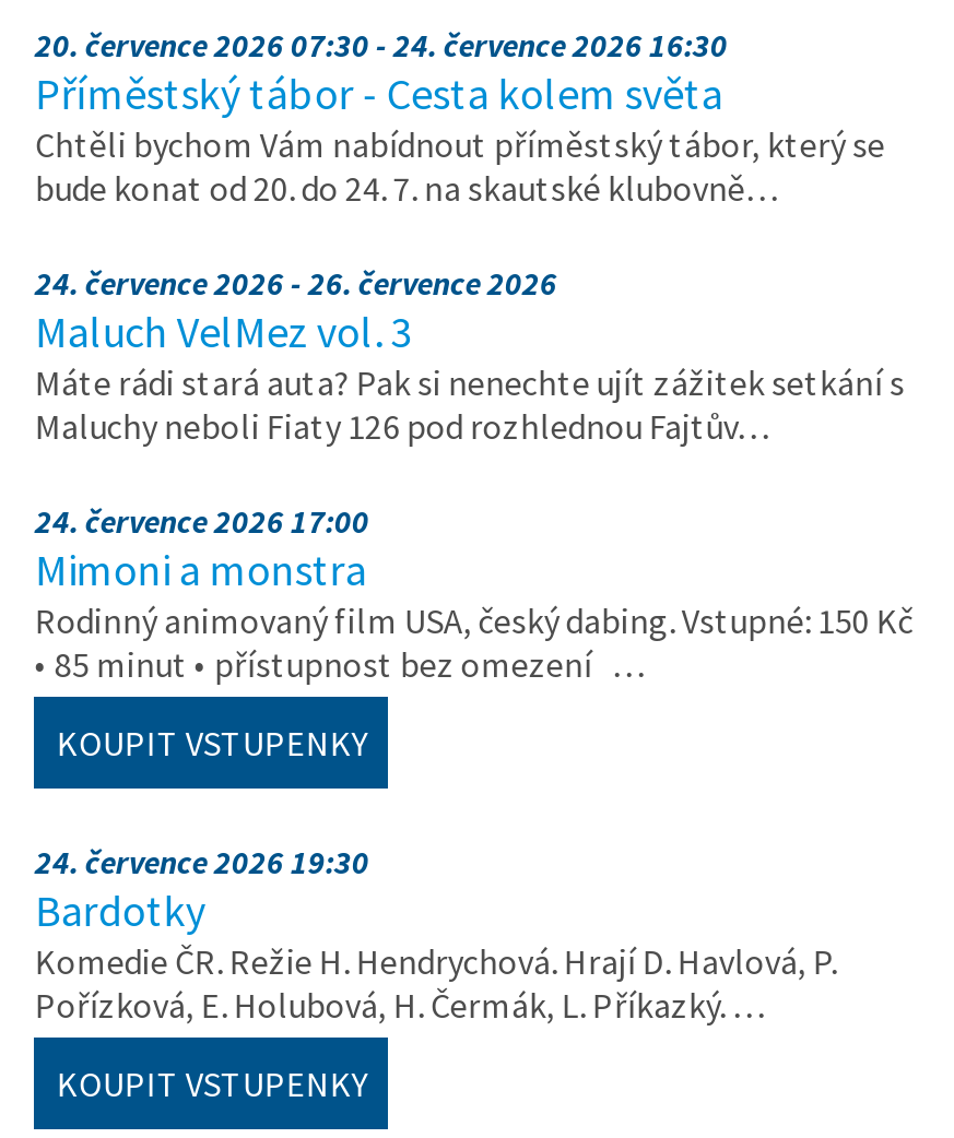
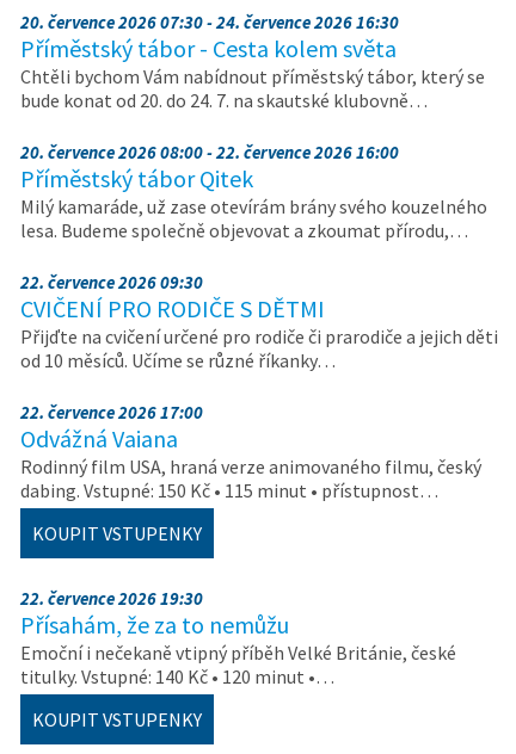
[35,262,913,686] 24. července 2026 - 26. července 2026 | Maluch VelMez vol. 3 | Máte rádi stará auta? Pak si nenechte ujít zážitek setkání s | Maluchy neboli Fiaty 126 pod rozhlednou Fajtův… | 24. července 2026 17:00 | Mimoni a monstra | Rodinný animovaný film USA, český dabing. Vstupné: 150 Kč | • 85 minut • přístupnost bez omezení … -> [21,141,499,502] 20. července 2026 08:00 - 22. července 2026 16:00 | Příměstský tábor Qitek | Milý kamaráde, už zase otevírám brány svého kouzelného | lesa. Budeme společně objevovat a zkoumat přírodu,… | 22. července 2026 09:30 | CVIČENÍ PRO RODIČE S DĚTMI | Přijďte na cvičení určené pro rodiče či prarodiče a jejich děti | od 10 měsíců. Učíme se různé říkanky… | 22. července 2026 17:00 | Odvážná Vaiana | Rodinný film USA, hraná verze animovaného filmu, český | dabing. Vstupné: 150 Kč • 115 minut • přístupnost…
[35,841,837,1027] 24. července 2026 19:30 | Bardotky | Komedie ČR. Režie H. Hendrychová. Hrají D. Havlová, P. | Pořízková, E. Holubová, H. Čermák, L. Příkazký. … -> [21,587,457,688] 22. července 2026 19:30 | Přísahám, že za to nemůžu | Emoční i nečekaně vtipný příběh Velké Británie, české | titulky. Vstupné: 140 Kč • 120 minut •…

